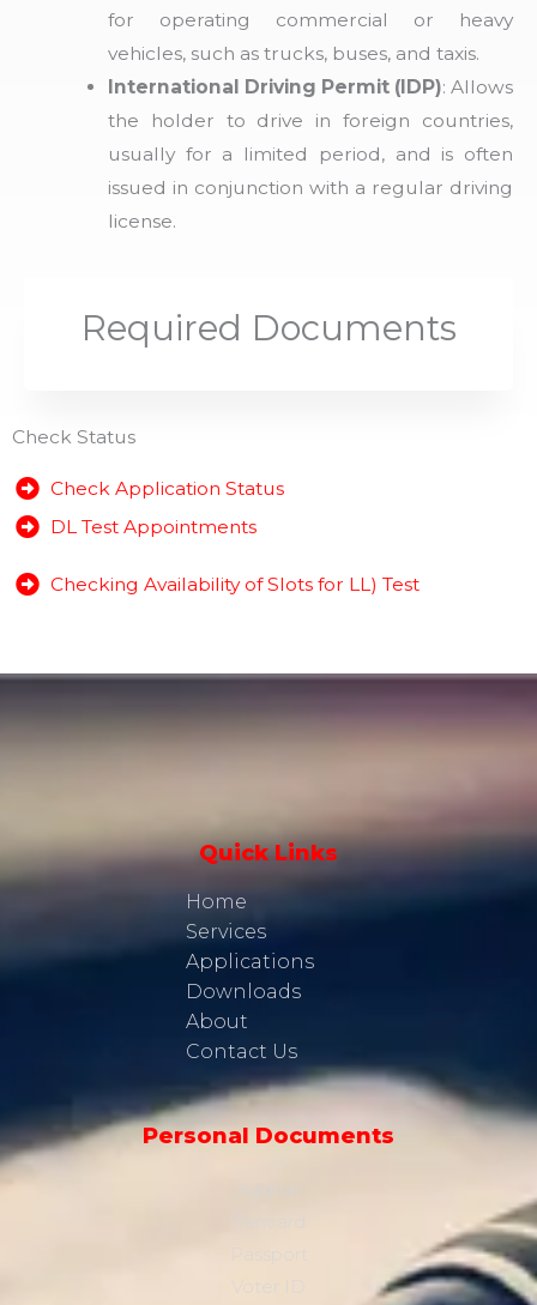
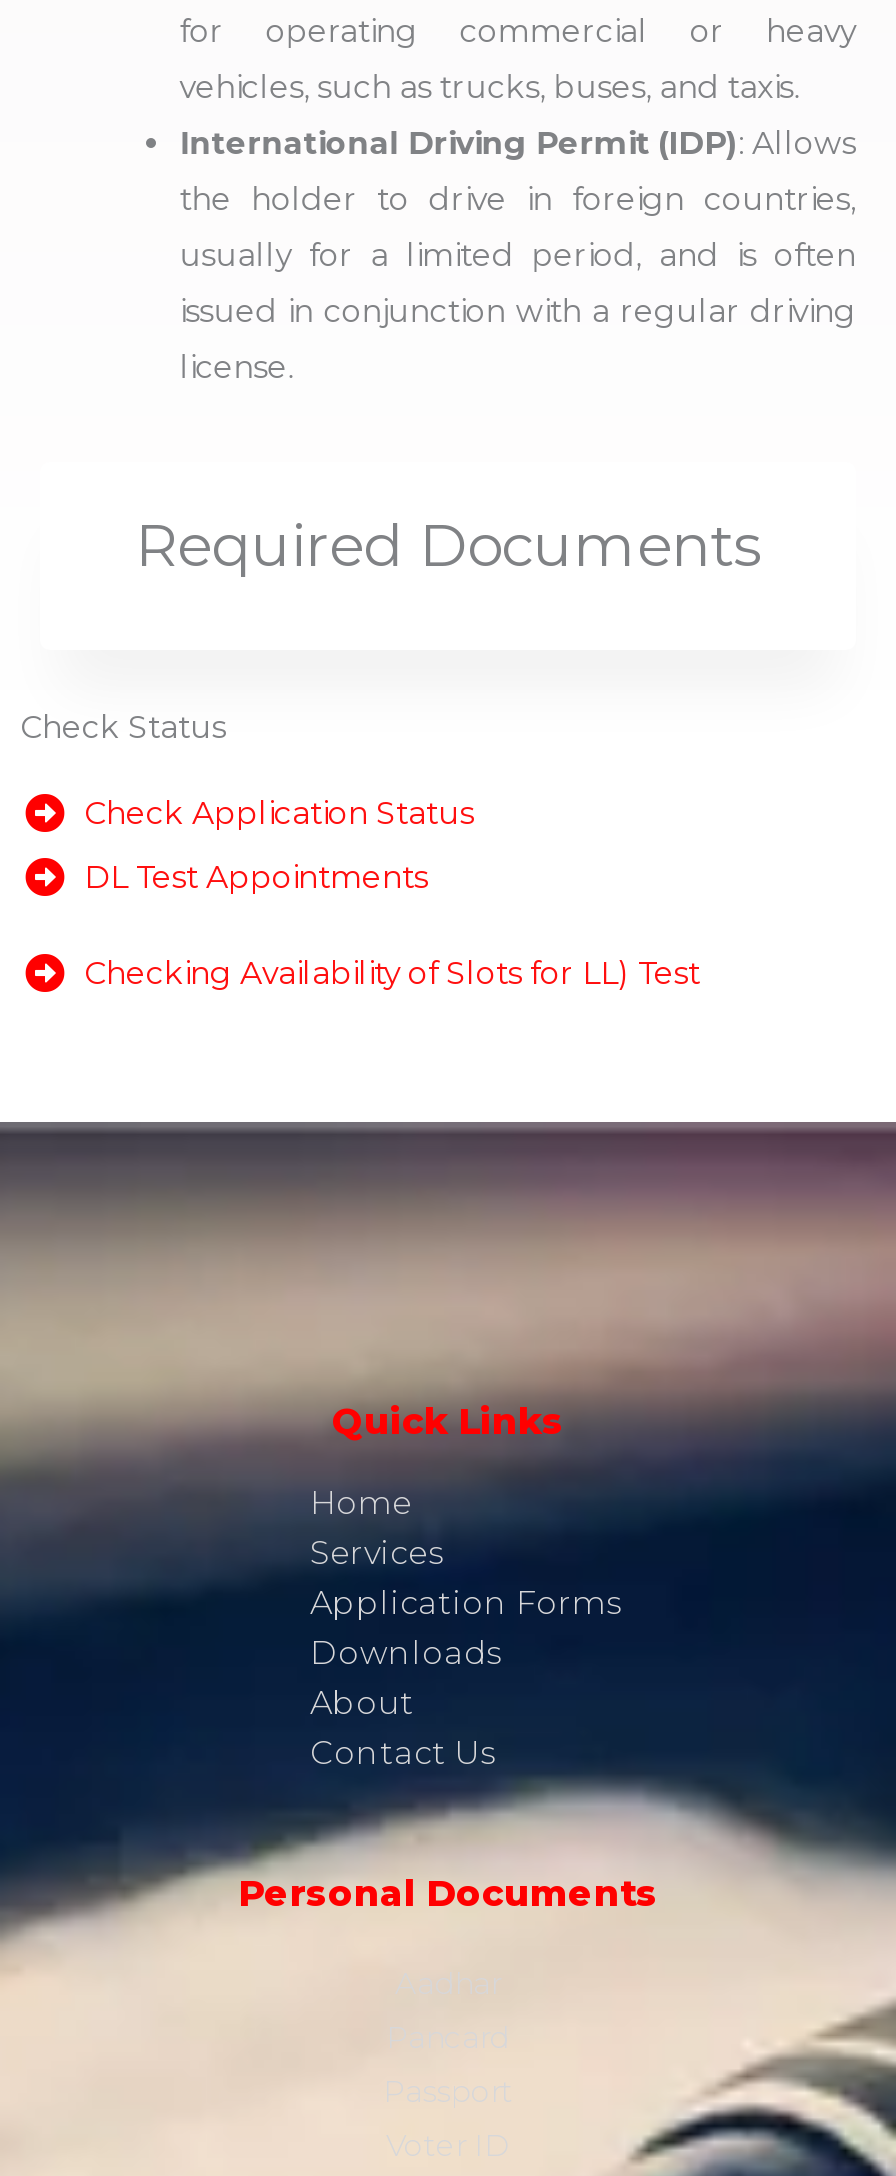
[186,950,314,973] Applications -> [310,1584,622,1622] Application Forms

